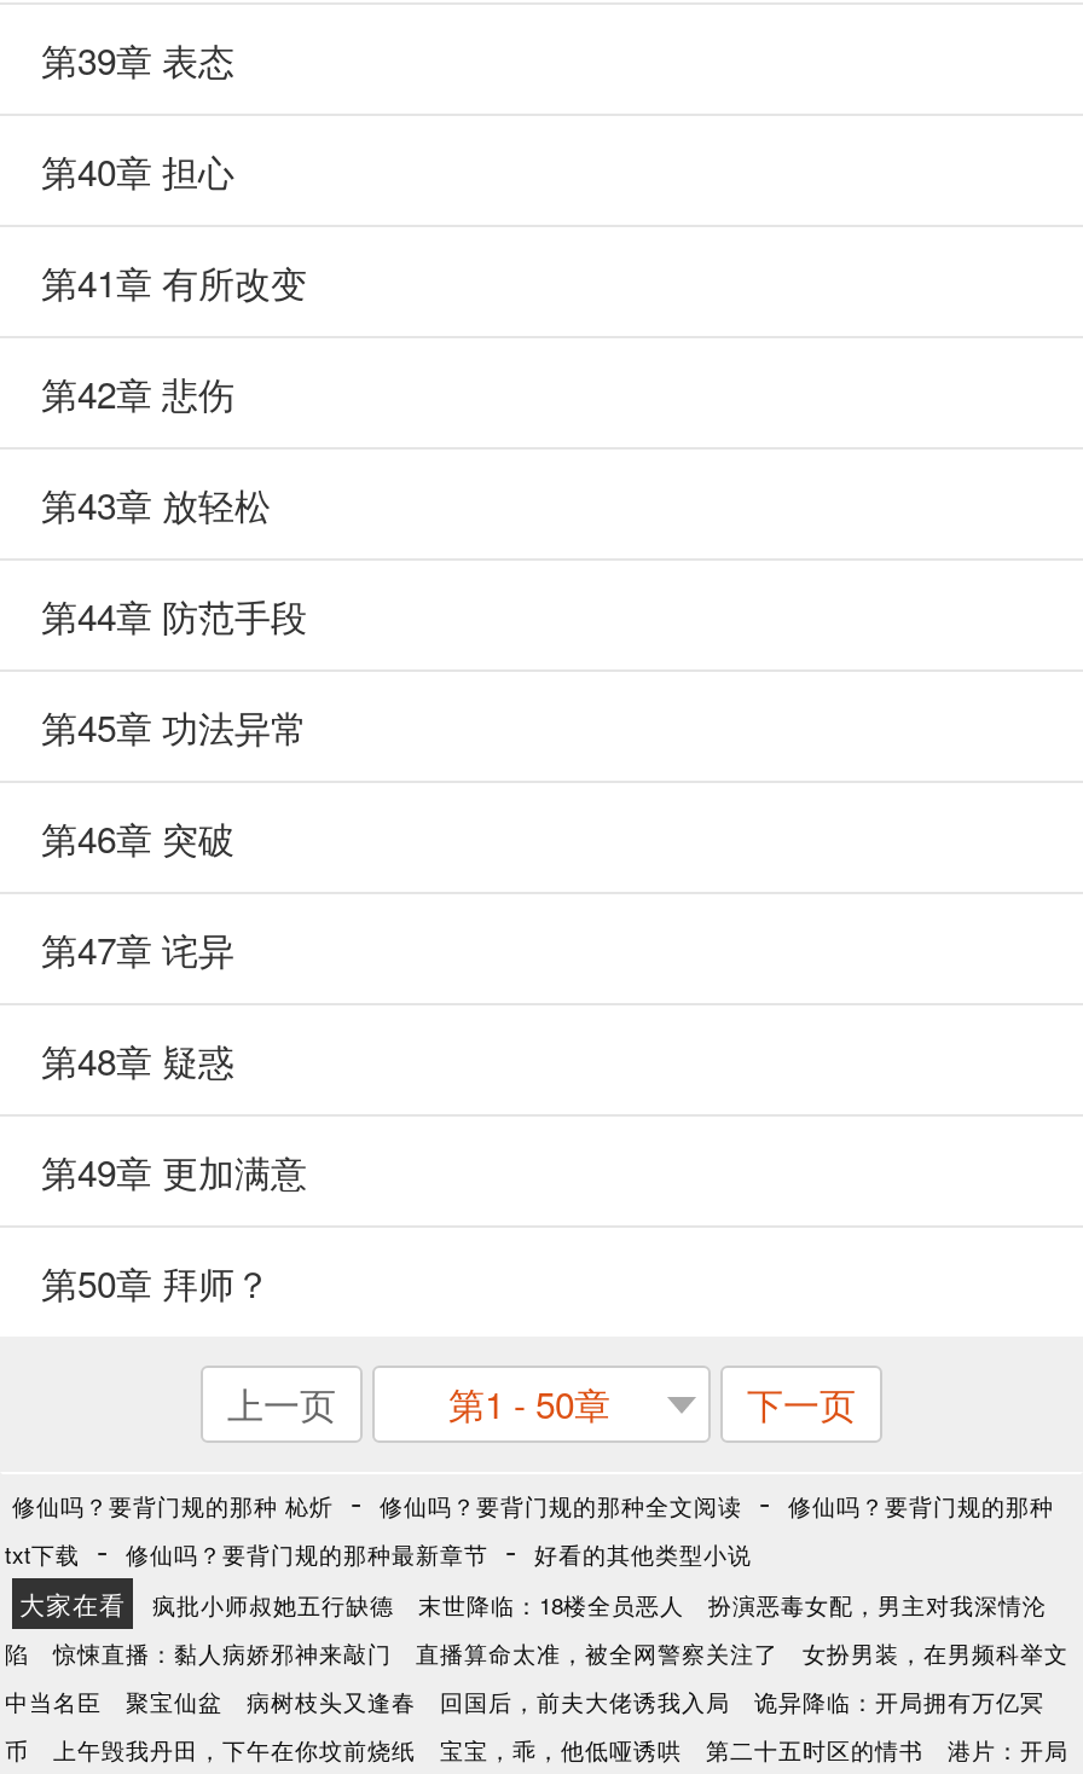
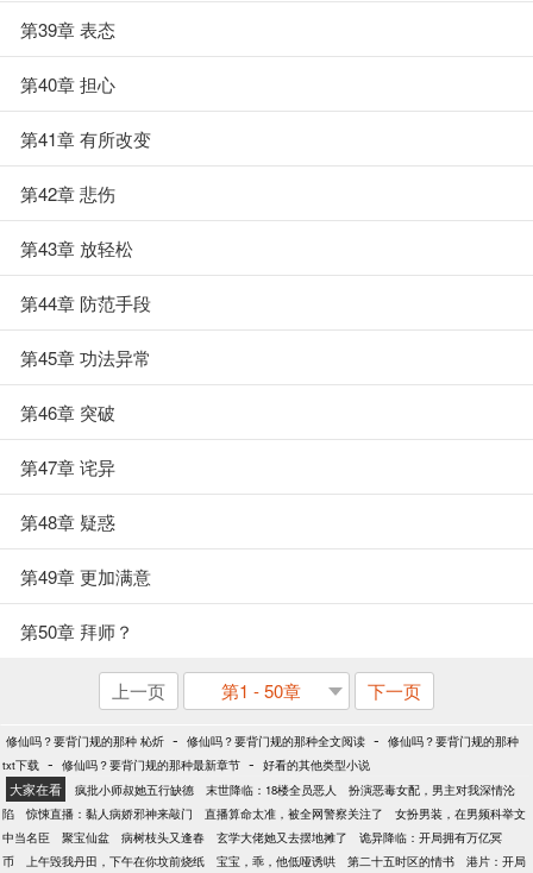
[440,1685,730,1718] 回国后，前夫大佬诱我入局 -> [217,829,347,846] 玄学大佬她又去摆地摊了

